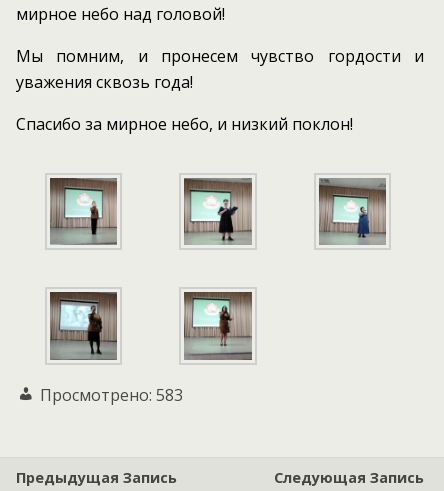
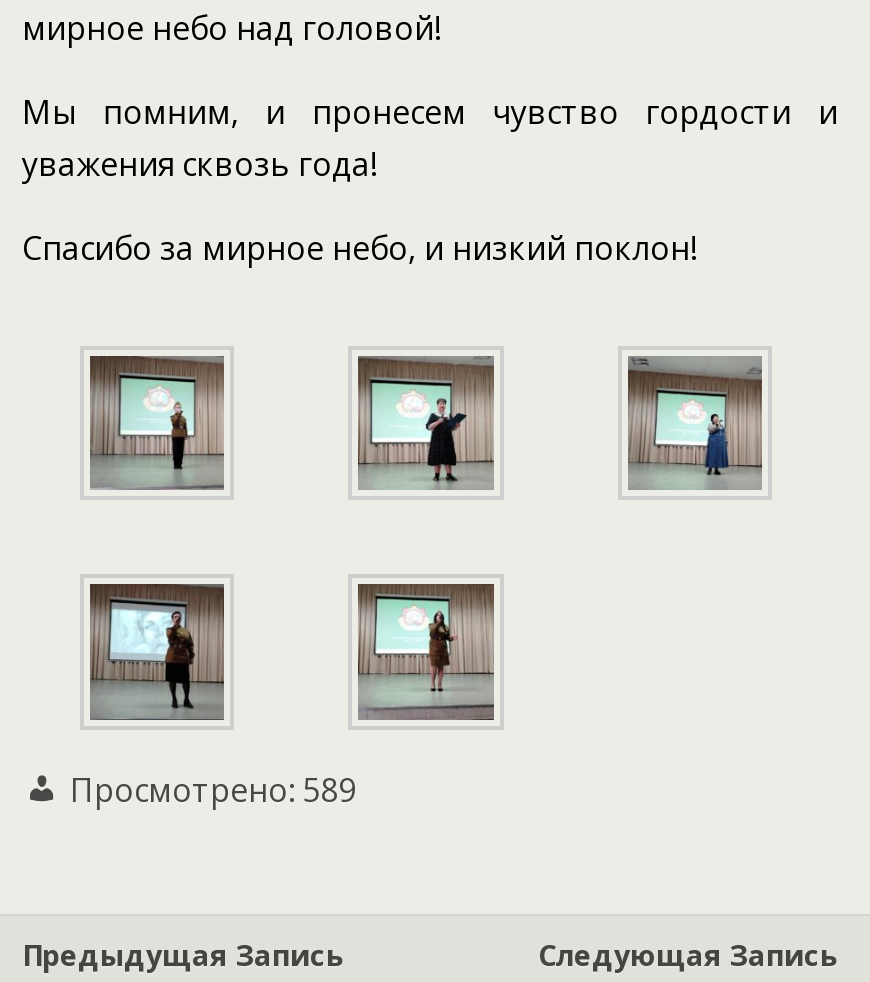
[40,384,183,406] Просмотрено: 583 -> [70,767,356,811] Просмотрено: 589

